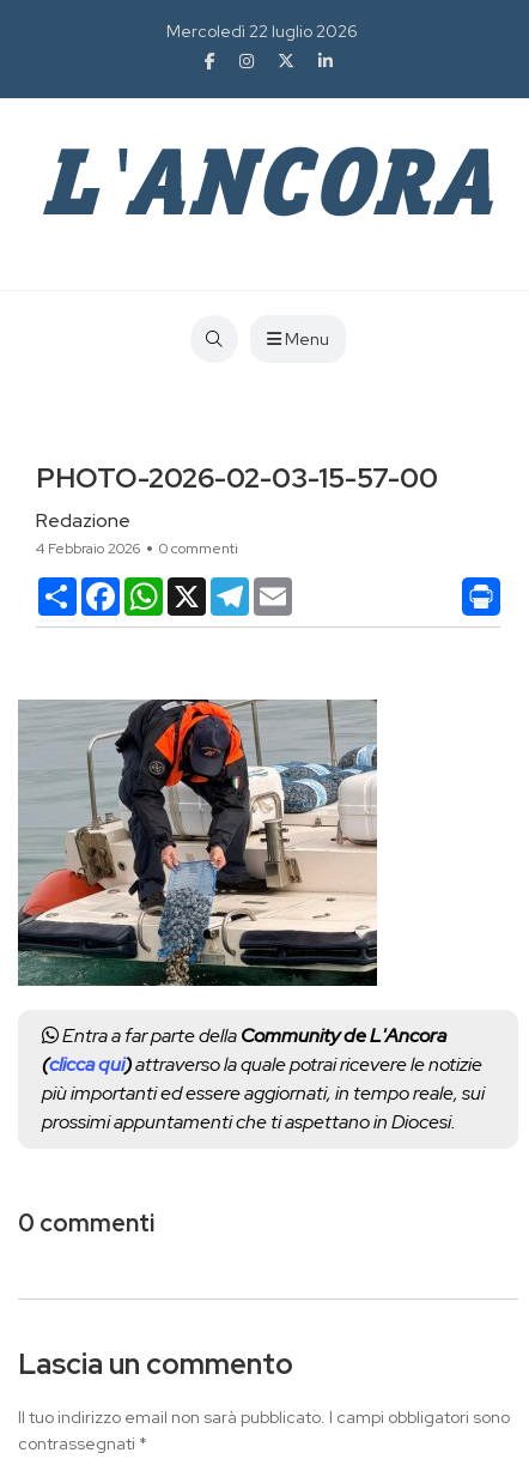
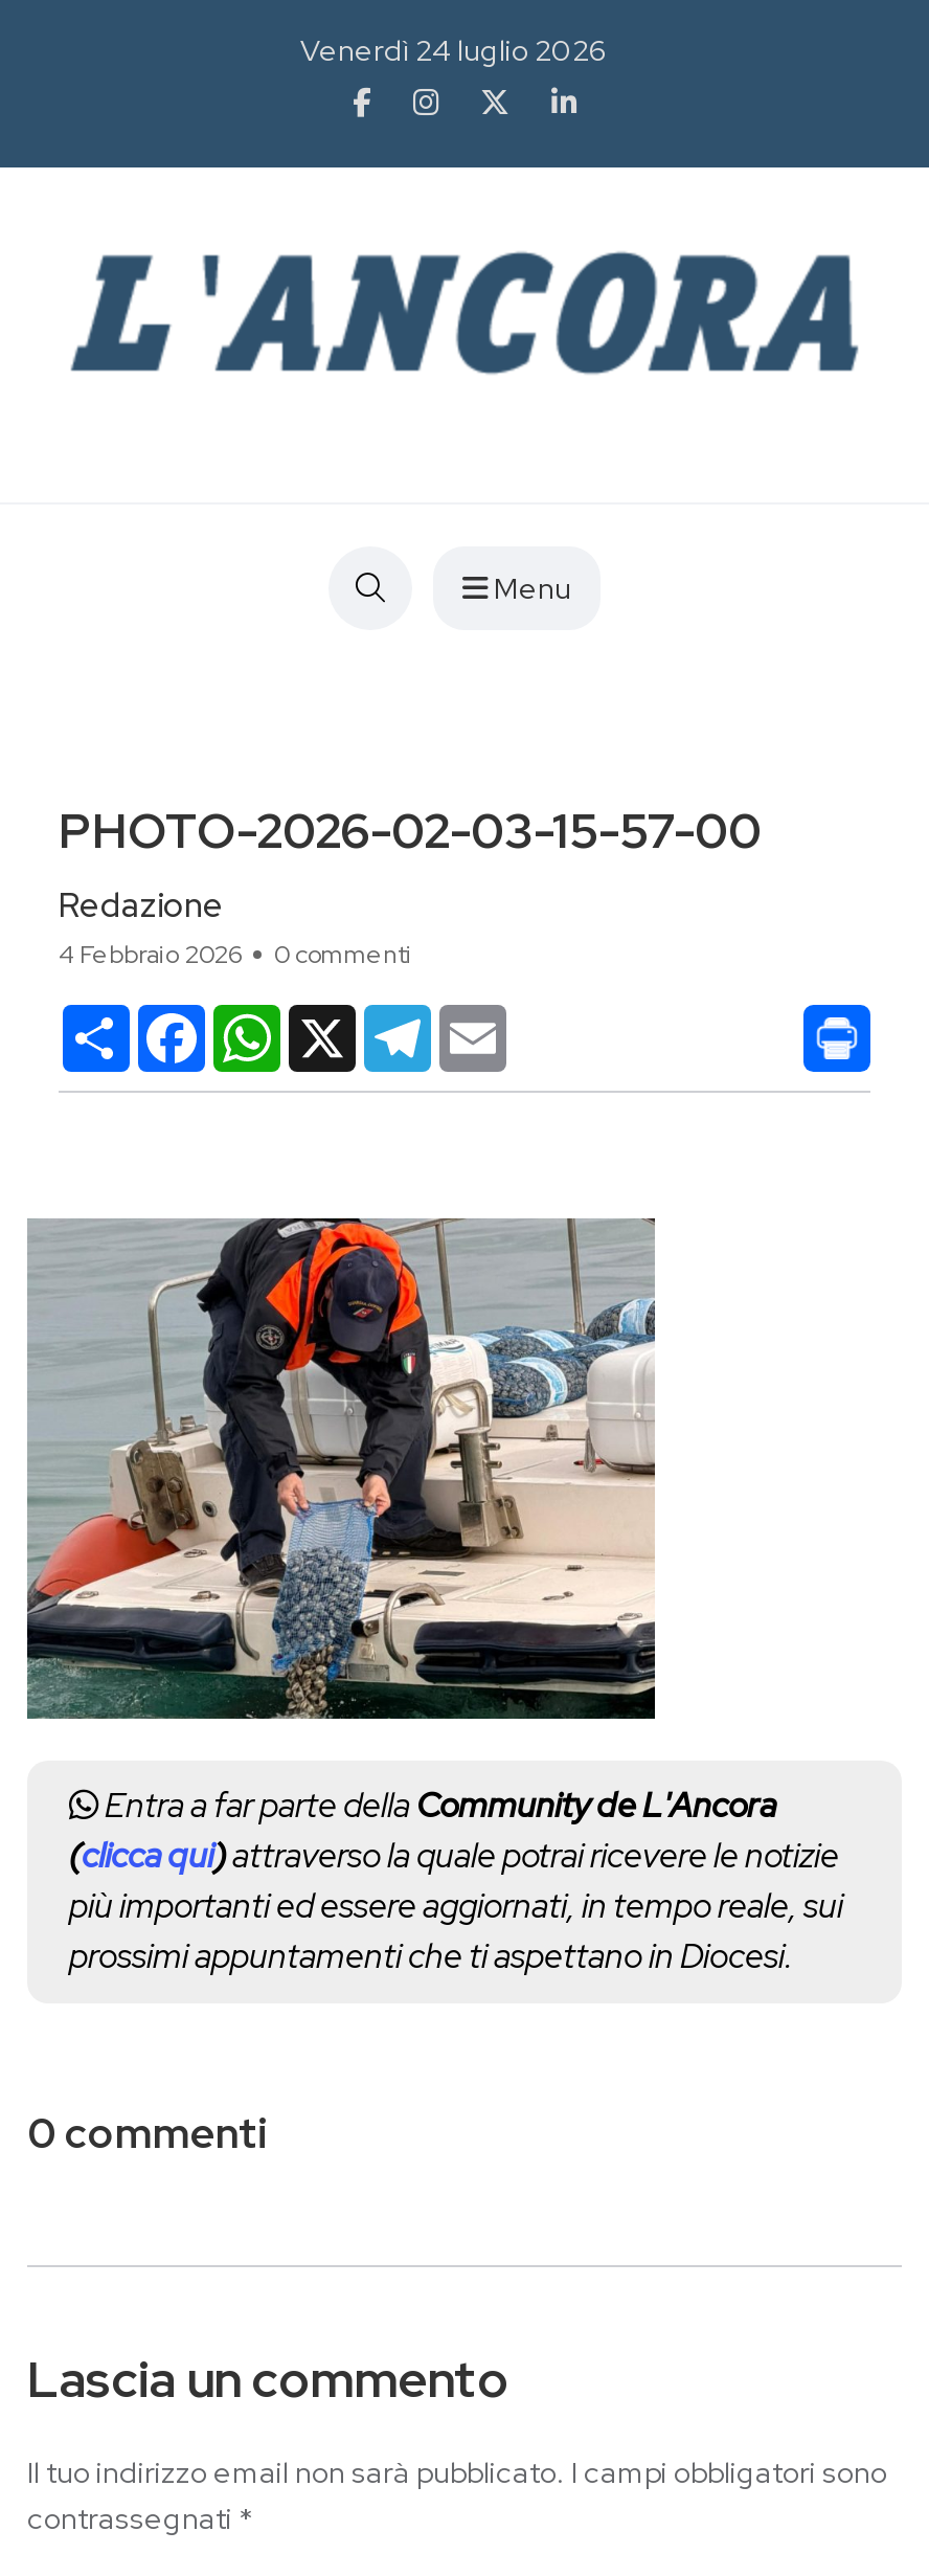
[166,20,358,42] Mercoledì 22 luglio 2026 -> [300,31,608,69] Venerdì 24 luglio 2026

